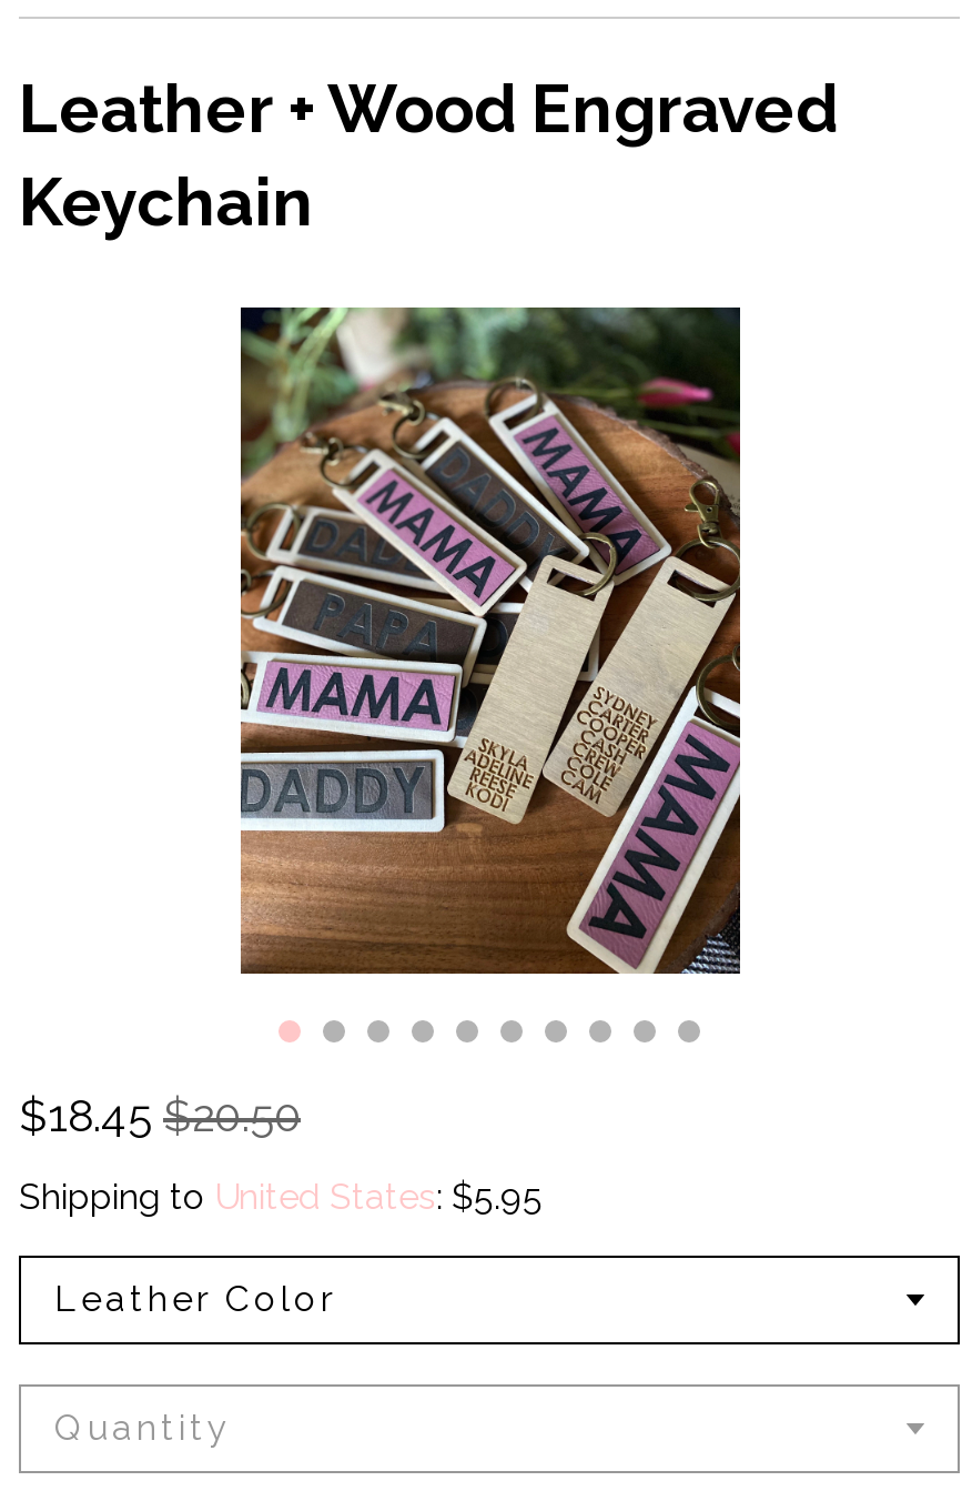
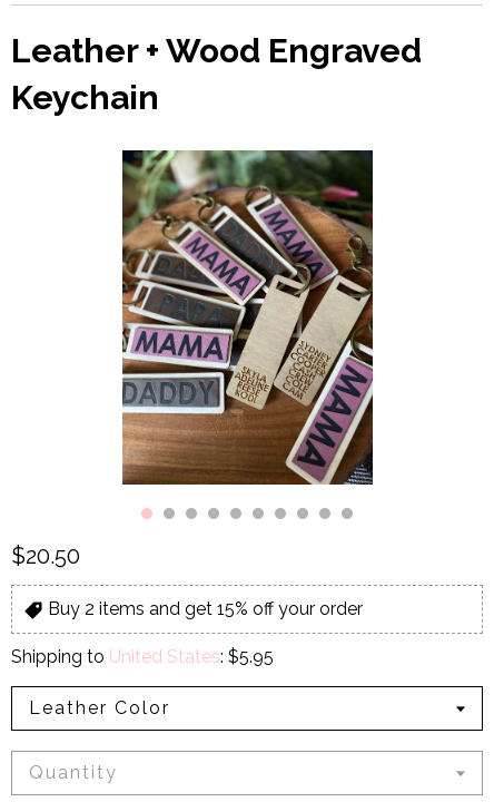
[19,1089,301,1142] $18.45 $20.50 -> [11,542,363,619] $20.50 | Buy 2 items and get 15% off your order

